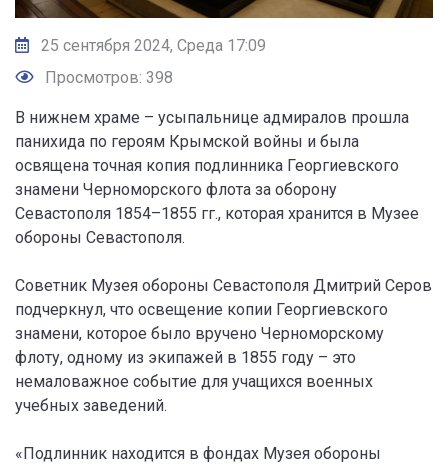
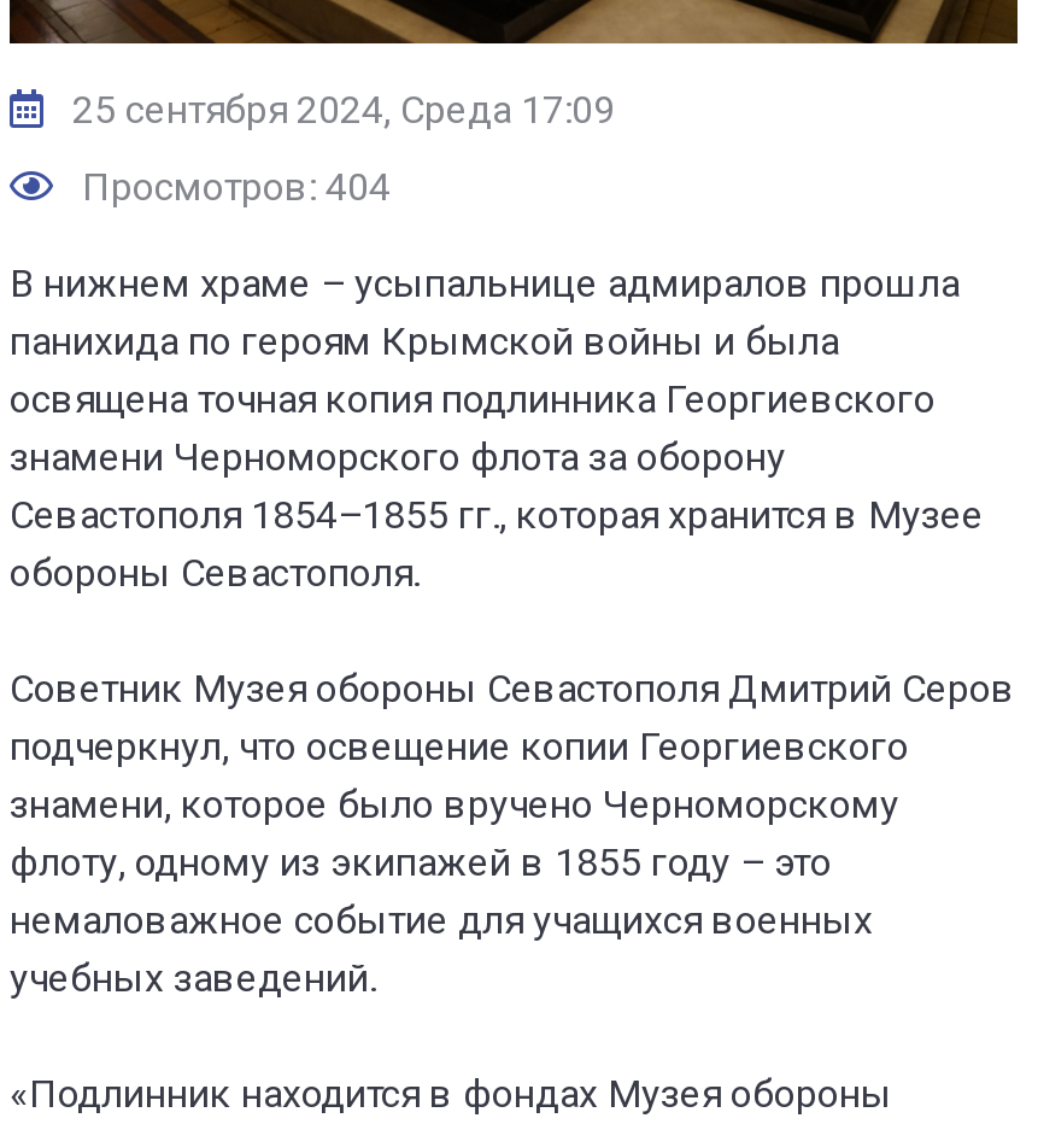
[41,68,173,87] Просмотров: 398 -> [72,163,391,209] Просмотров: 404

